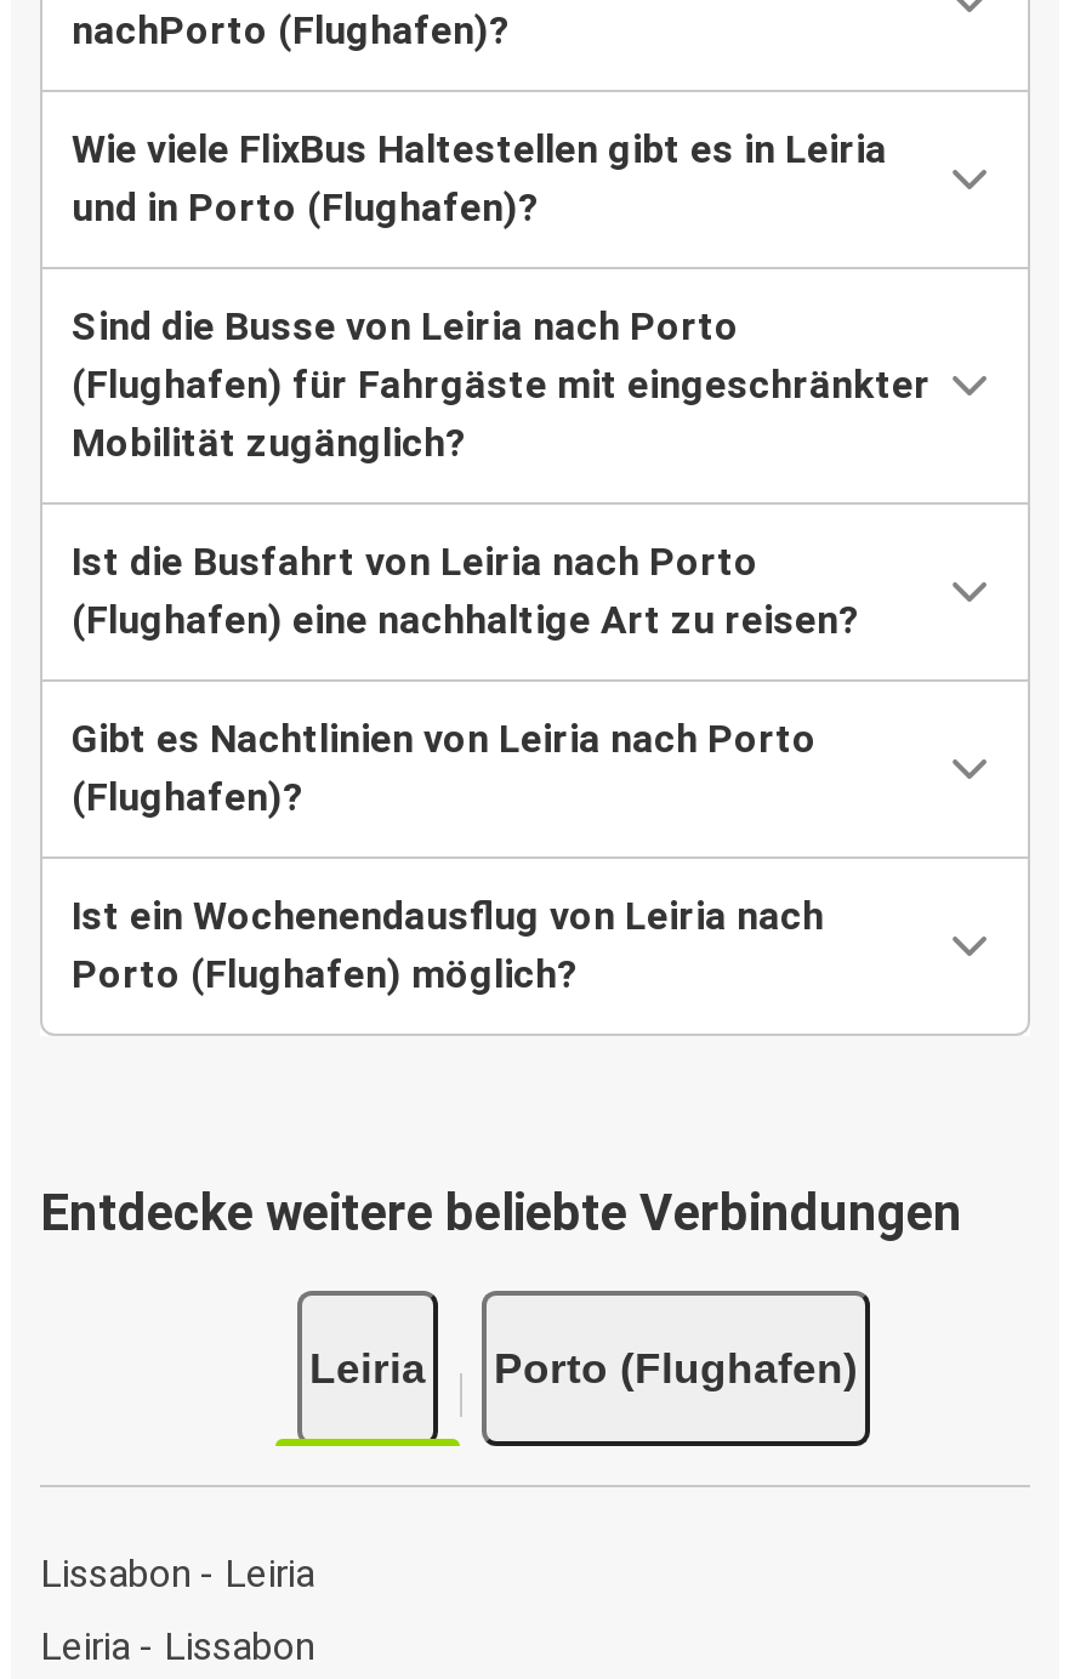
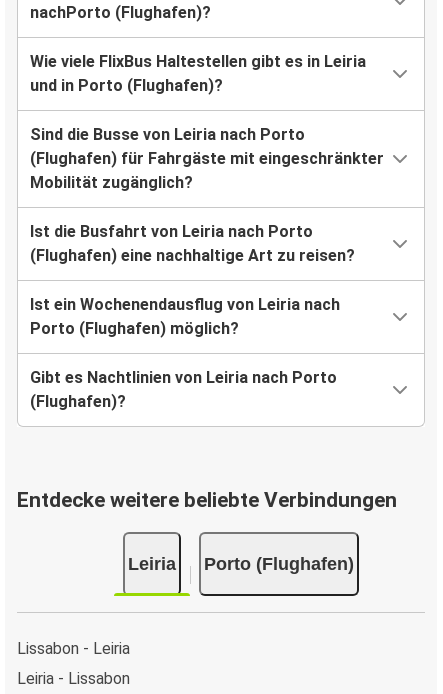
moved [72,716,817,821] -> [30,368,337,411]: Gibt es Nachtlinien von Leiria nach Porto | (Flughafen)?
moved [72,894,824,998] -> [30,295,340,338]: Ist ein Wochenendausflug von Leiria nach | Porto (Flughafen) möglich?

